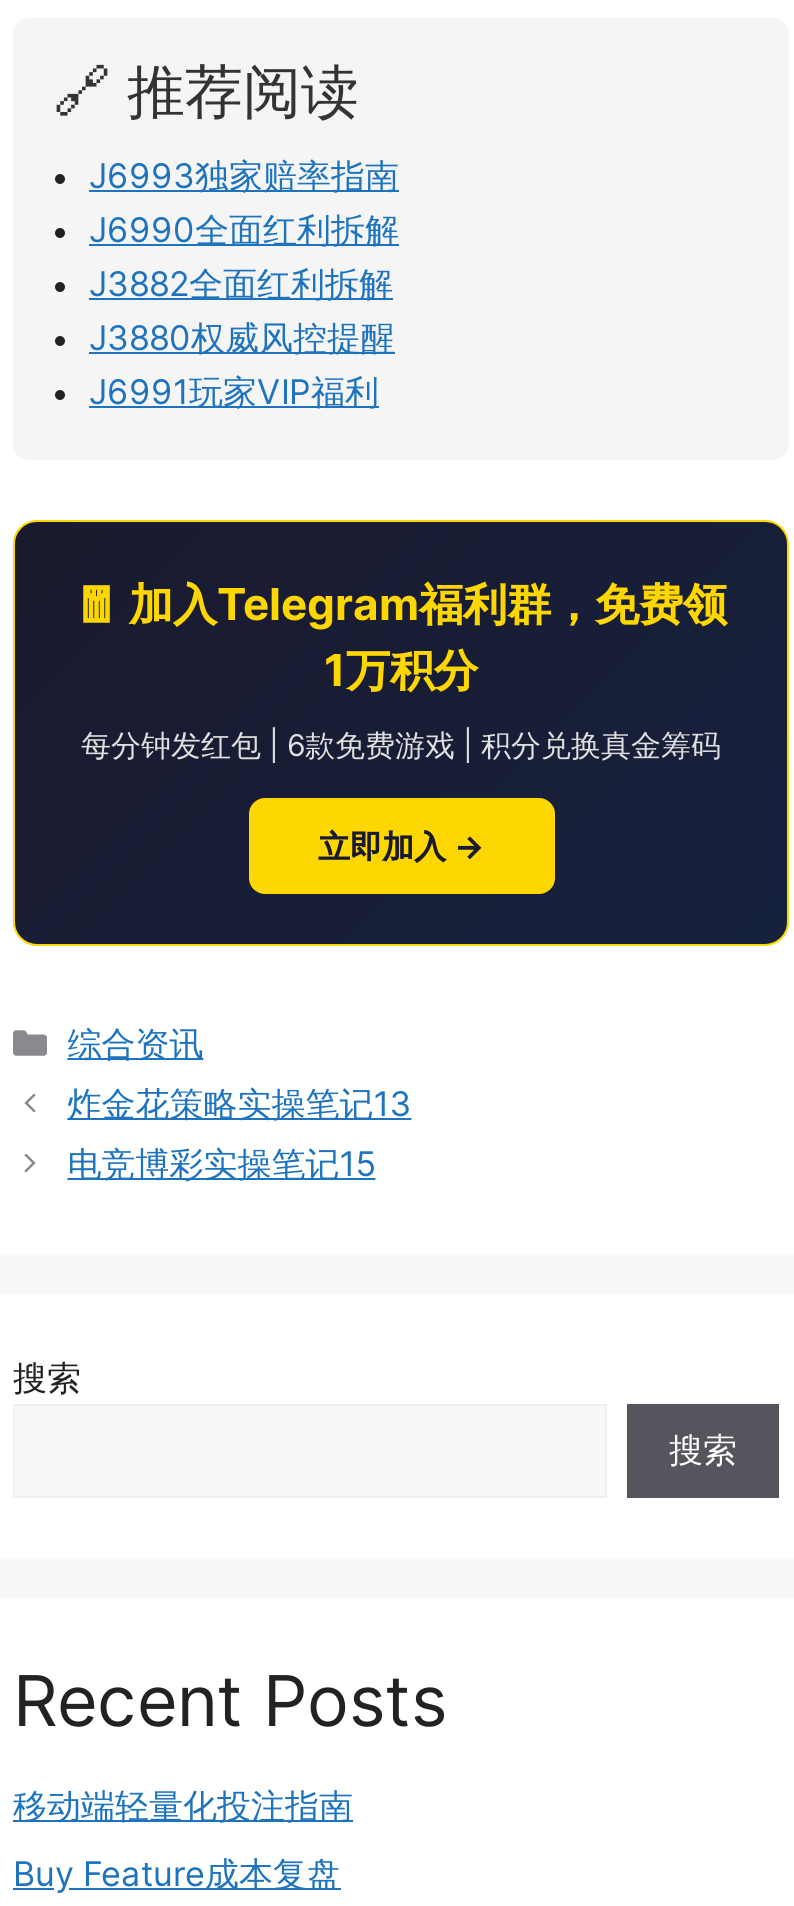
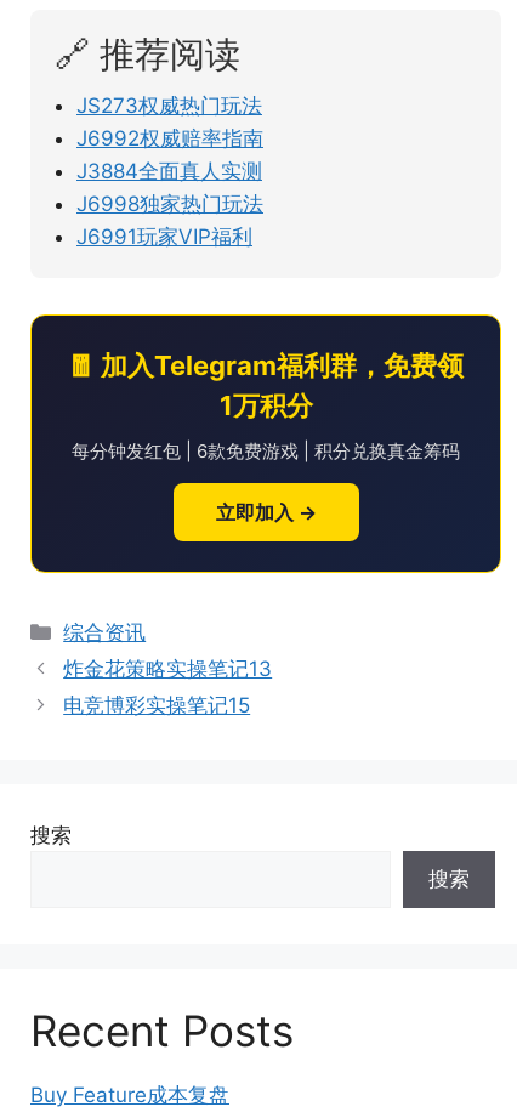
[89,157,399,359] J6993独家赔率指南 | J6990全面红利拆解 | J3882全面红利拆解 | J3880权威风控提醒 -> [76,94,263,216] JS273权威热门玩法 | J6992权威赔率指南 | J3884全面真人实测 | J6998独家热门玩法
[13,1787,353,1827] 移动端轻量化投注指南 -> none

